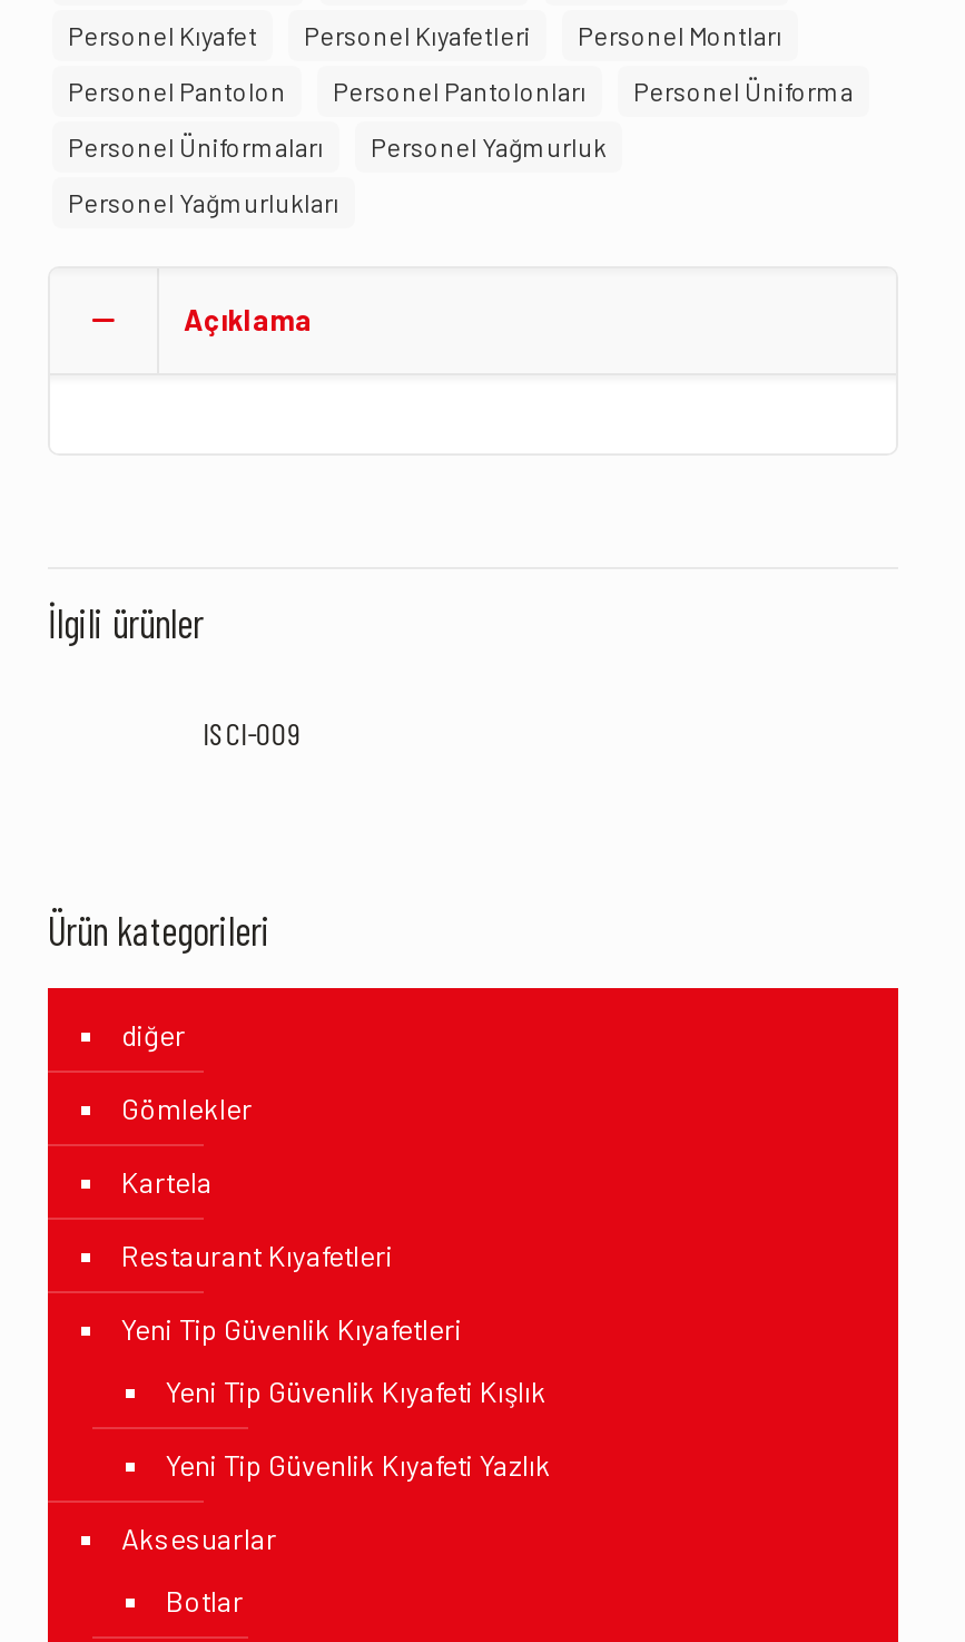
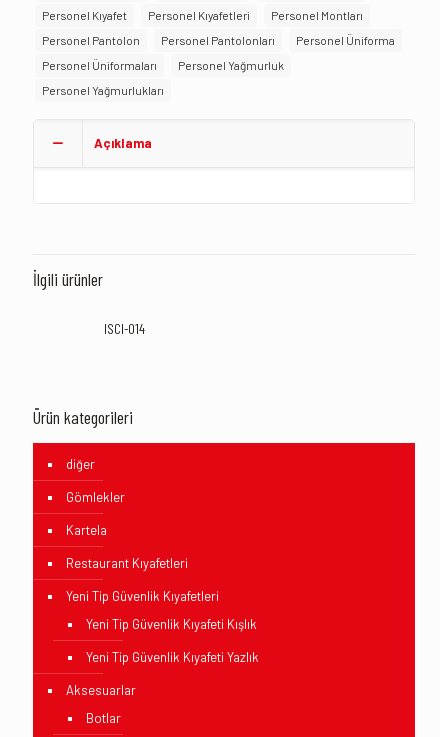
[203,713,301,751] ISCI-009 -> [104,320,145,337] ISCI-014

